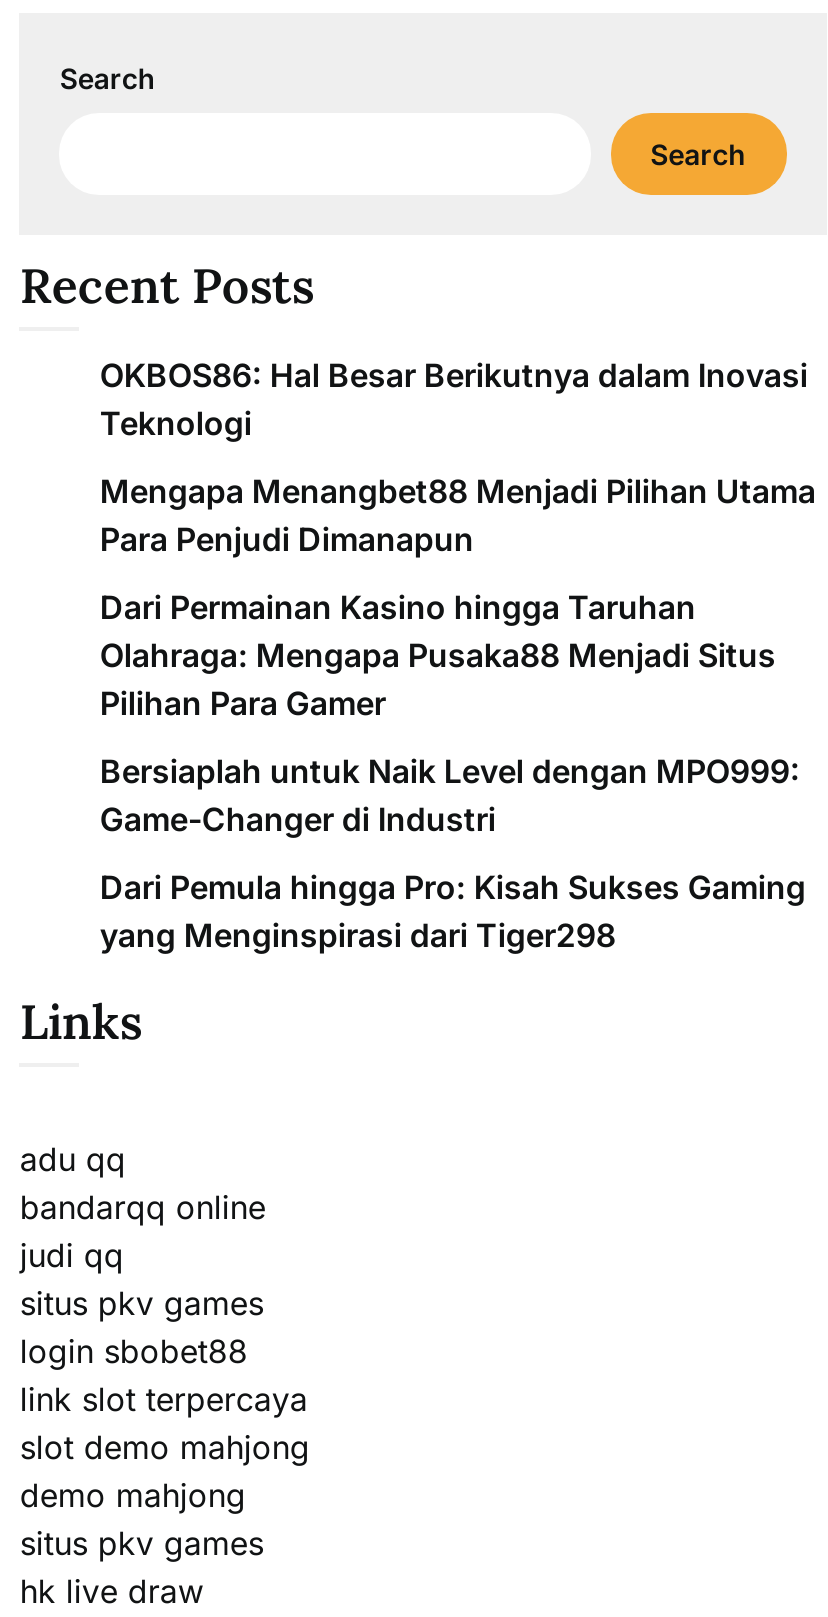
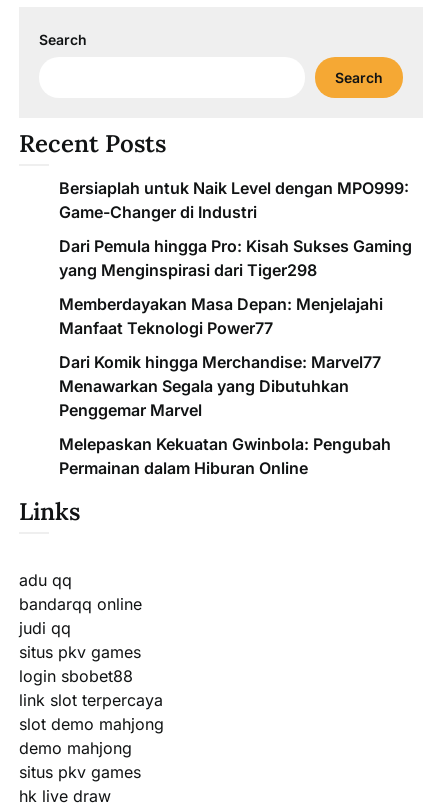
[100,355,816,723] OKBOS86: Hal Besar Berikutnya dalam Inovasi | Teknologi | Mengapa Menangbet88 Menjadi Pilihan Utama | Para Penjudi Dimanapun | Dari Permainan Kasino hingga Taruhan | Olahraga: Mengapa Pusaka88 Menjadi Situs | Pilihan Para Gamer -> none
moved [100,751,806,955] -> [59,178,412,280]: Bersiaplah untuk Naik Level dengan MPO999: | Game-Changer di Industri | Dari Pemula hingga Pro: Kisah Sukses Gaming | yang Menginspirasi dari Tiger298
none -> [59,294,391,478] Memberdayakan Masa Depan: Menjelajahi | Manfaat Teknologi Power77 | Dari Komik hingga Merchandise: Marvel77 | Menawarkan Segala yang Dibutuhkan | Penggemar Marvel | Melepaskan Kekuatan Gwinbola: Pengubah | Permainan dalam Hiburan Online

